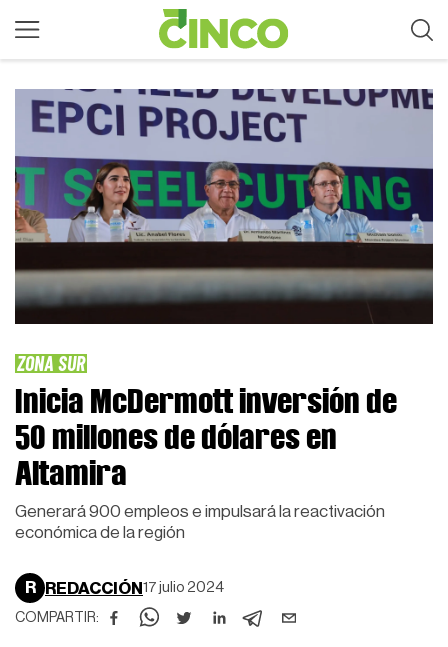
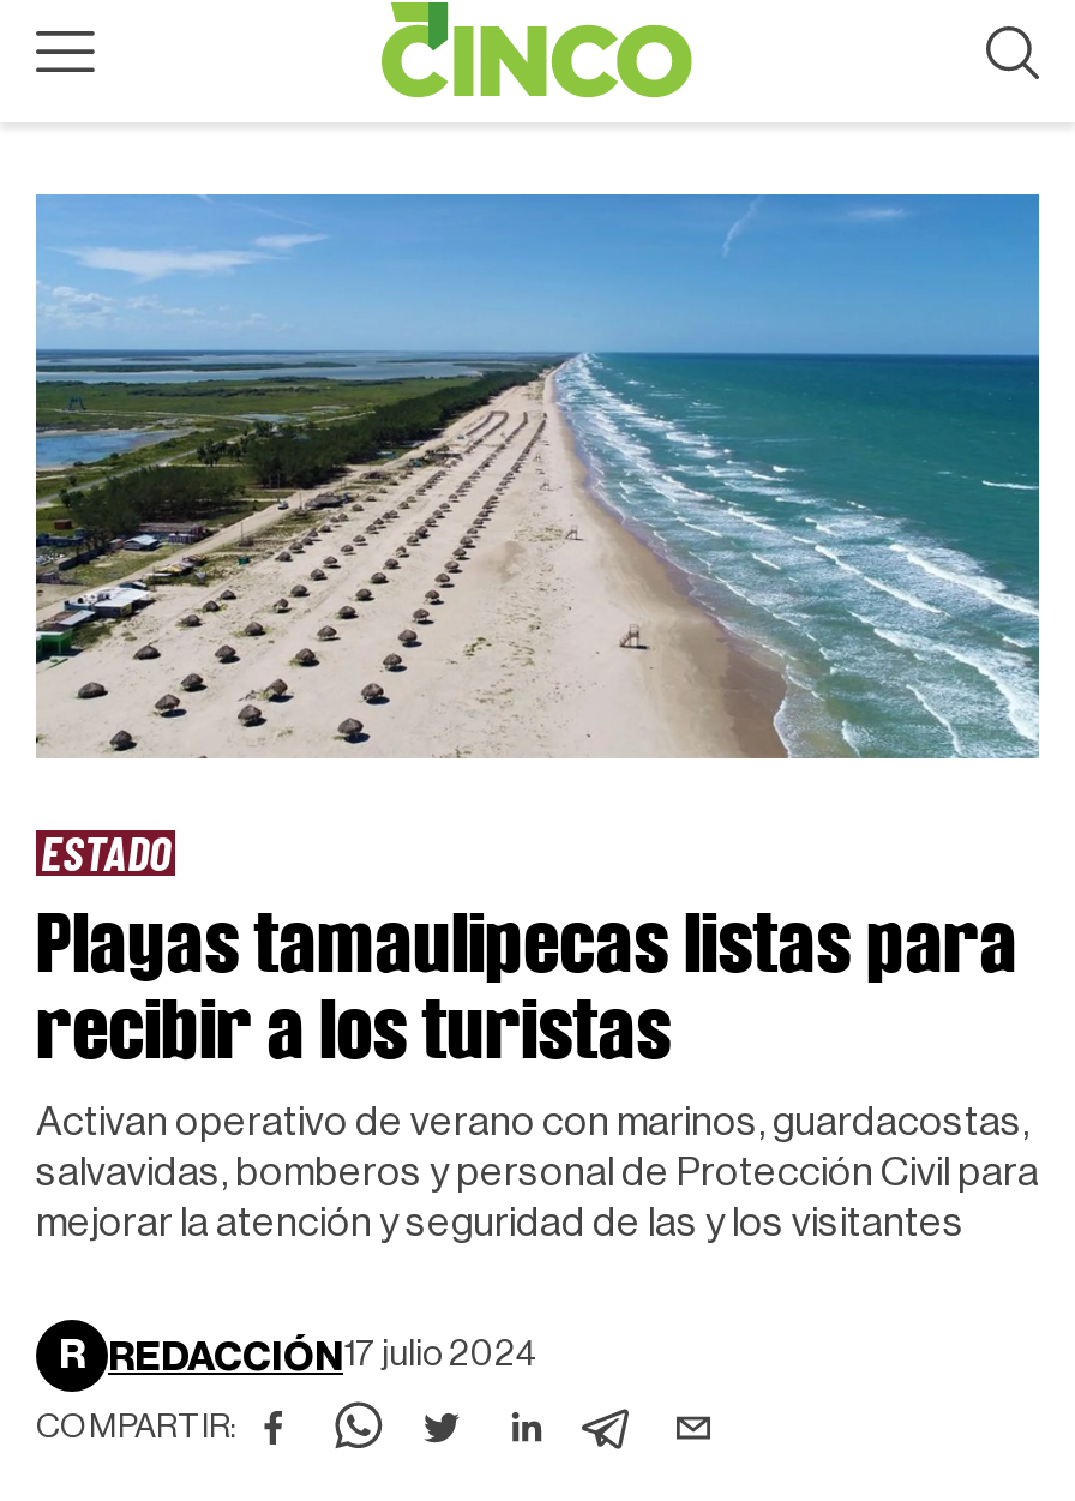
[14,88,434,541] [image] | ZONA SUR | Inicia McDermott inversión de | 50 millones de dólares en | Altamira | Generará 900 empleos e impulsará la reactivación | económica de la región -> [36,192,1041,1243] [image] | ESTADO | Playas tamaulipecas listas para | recibir a los turistas | Activan operativo de verano con marinos, guardacostas, | salvavidas, bomberos y personal de Protección Civil para | mejorar la atención y seguridad de las y los visitantes

